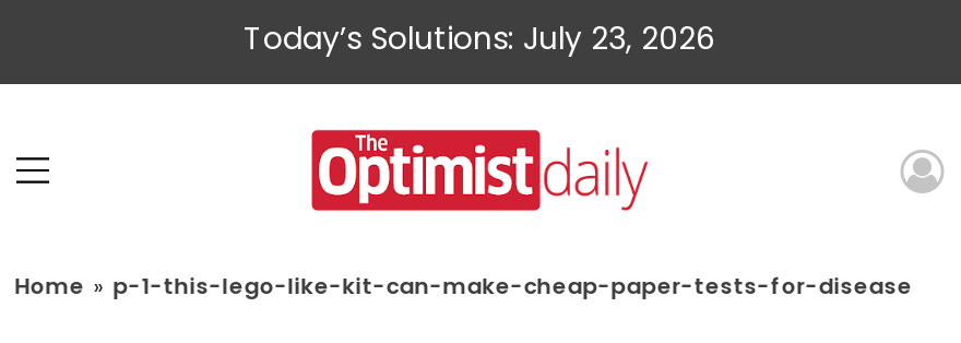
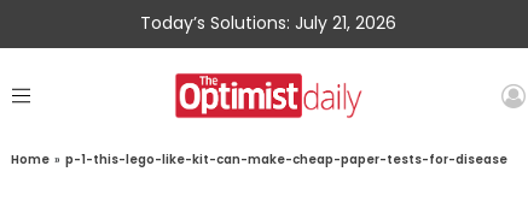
[244,16,715,60] Today’s Solutions: July 23, 2026 -> [140,11,396,35] Today’s Solutions: July 21, 2026

